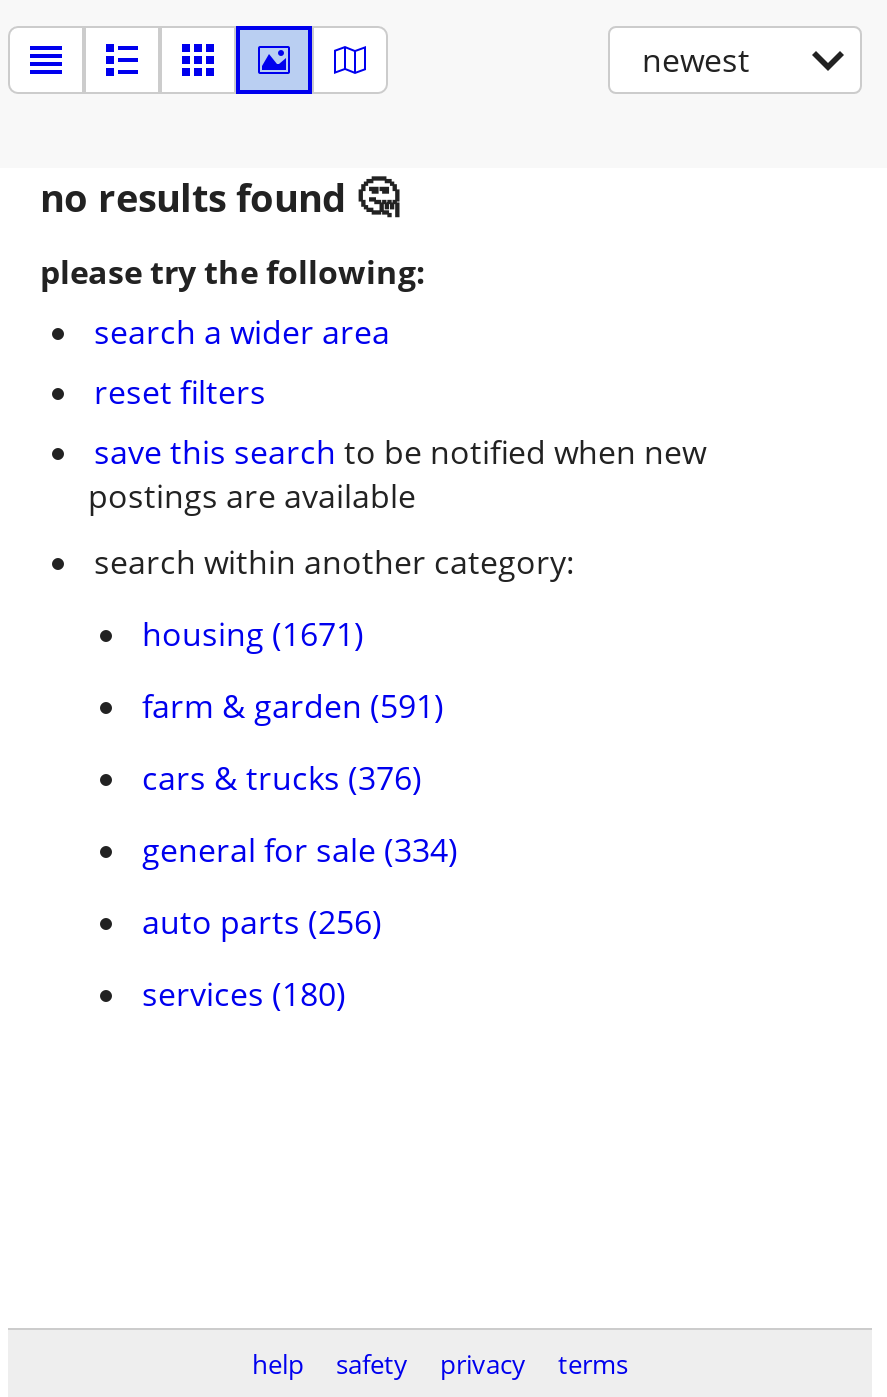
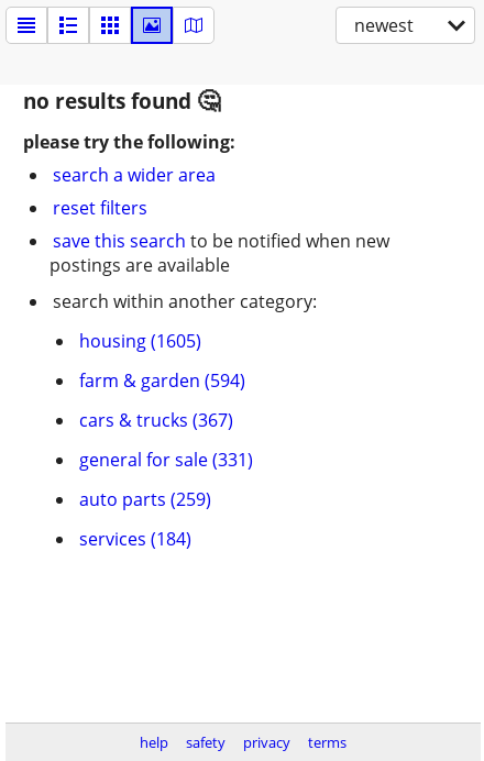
[142,612,364,656] housing (1671) -> [79,329,201,353] housing (1605)
[142,684,444,728] farm & garden (591) -> [79,368,245,393] farm & garden (594)
[142,756,422,800] cars & trucks (376) -> [79,408,233,432] cars & trucks (367)
[142,828,458,872] general for sale (334) -> [79,448,253,472] general for sale (331)
[142,900,382,944] auto parts (256) -> [79,487,211,511] auto parts (259)
[142,972,346,1016] services (180) -> [79,527,191,551] services (184)

